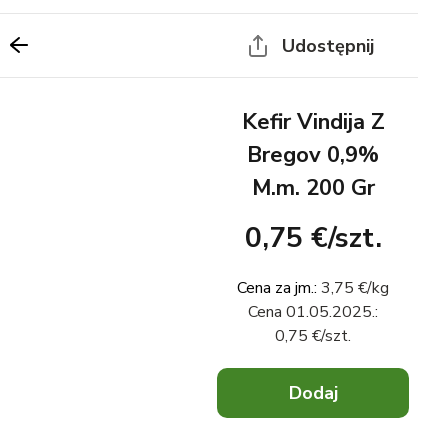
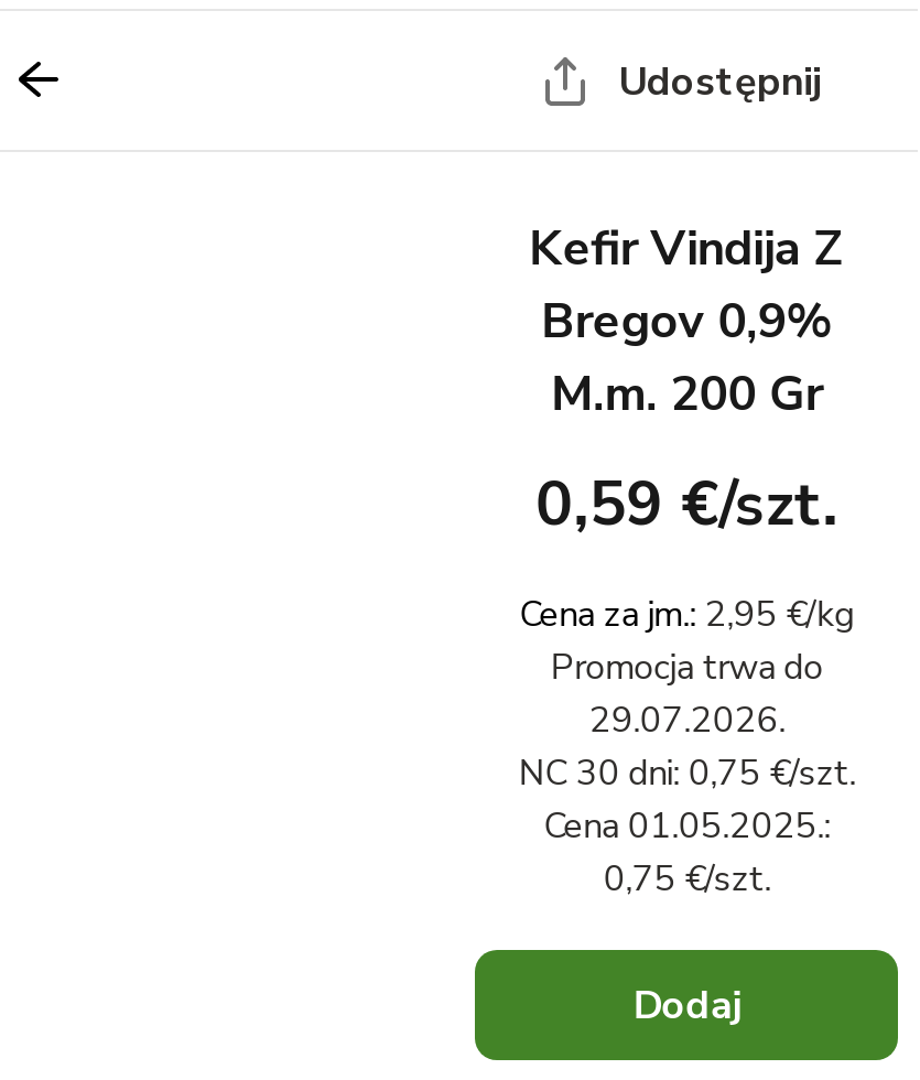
[245,219,382,257] 0,75 €/szt. -> [536,463,838,547] 0,59 €/szt.
[237,277,389,299] Cena za jm.: 3,75 €/kg -> [519,591,856,798] Cena za jm.: 2,95 €/kg | Promocja trwa do | 29.07.2026. | NC 30 dni: 0,75 €/szt.

